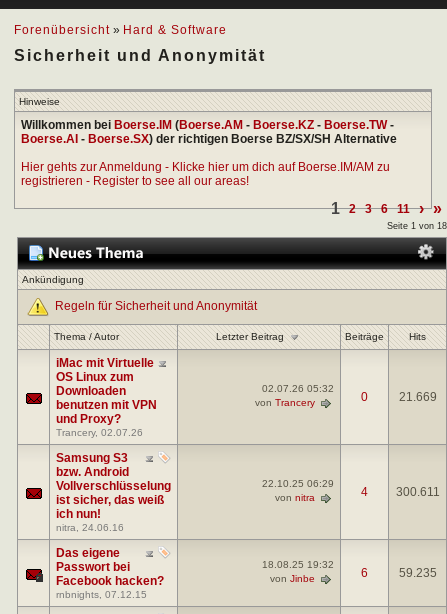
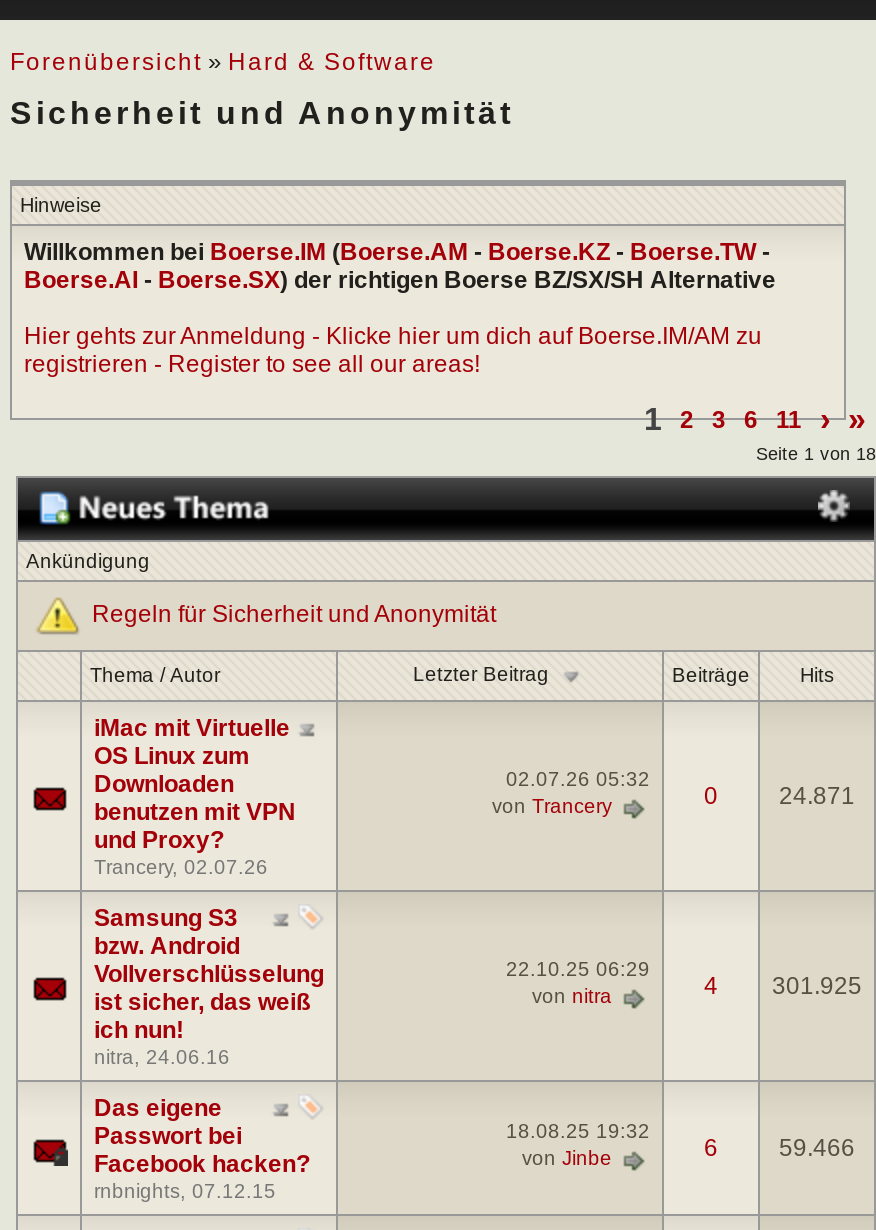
[398,390,436,404] 21.669 -> [779,781,855,809] 24.871
[361,485,439,499] 4 300.611 -> [704,971,862,999] 4 301.925
[398,566,436,580] 59.235 -> [779,1133,855,1161] 59.466

